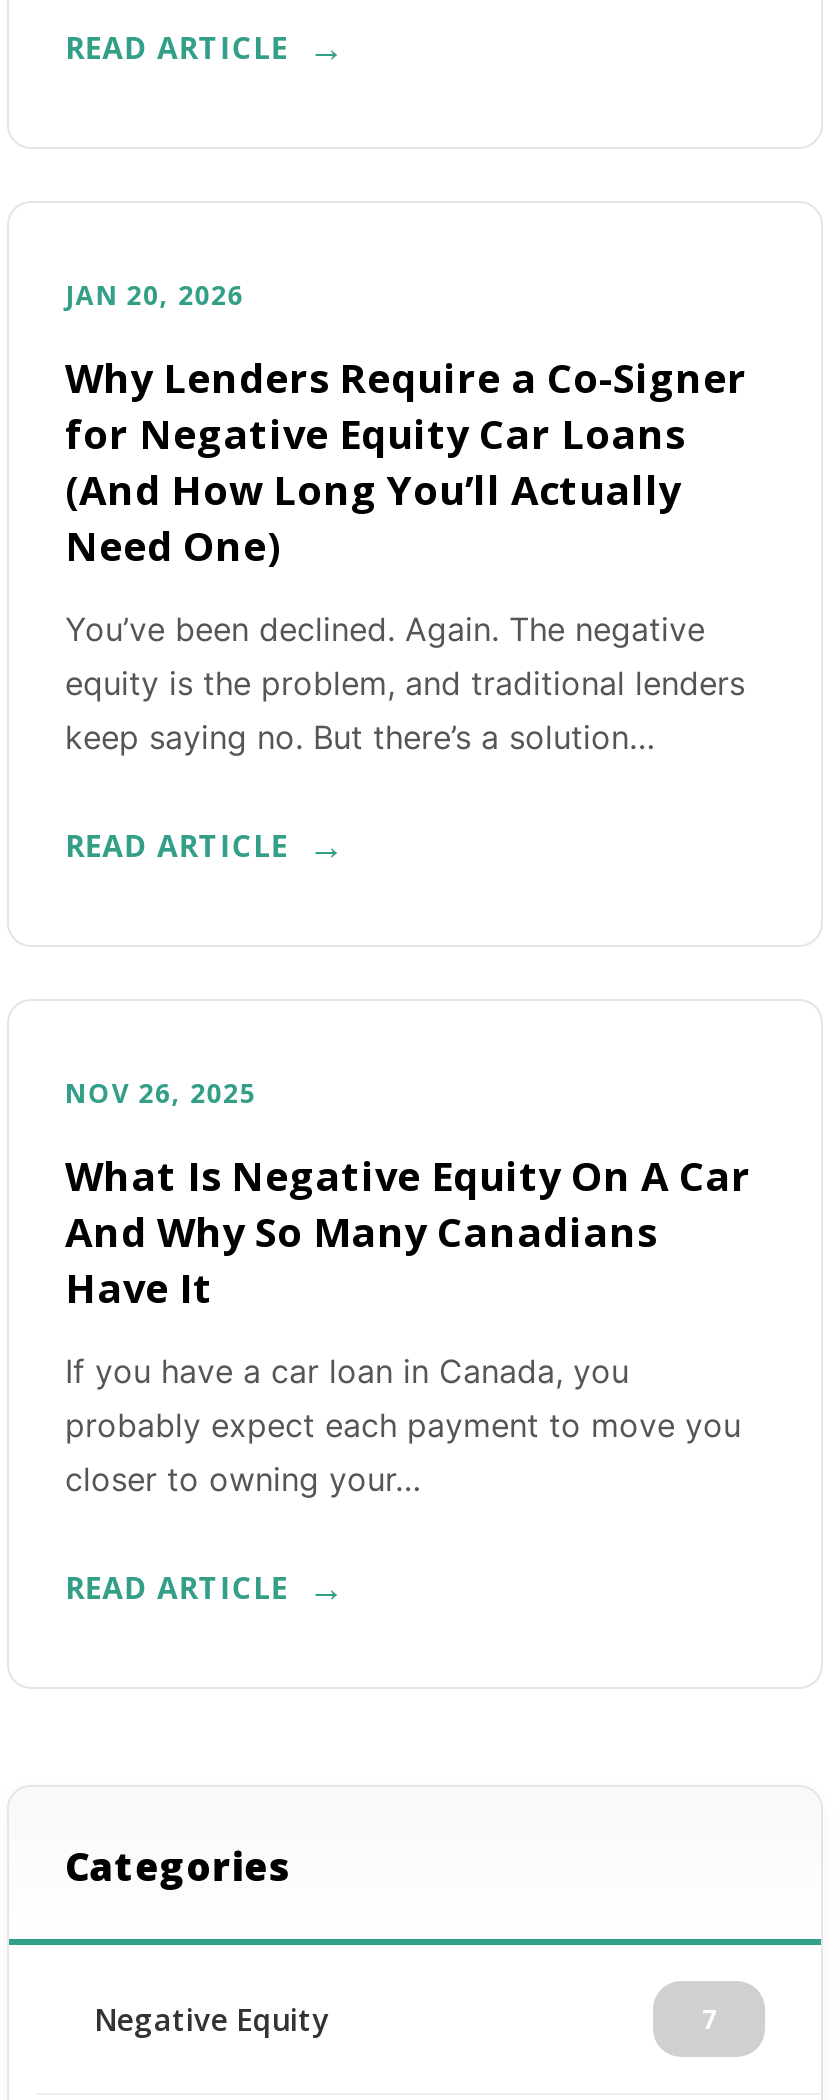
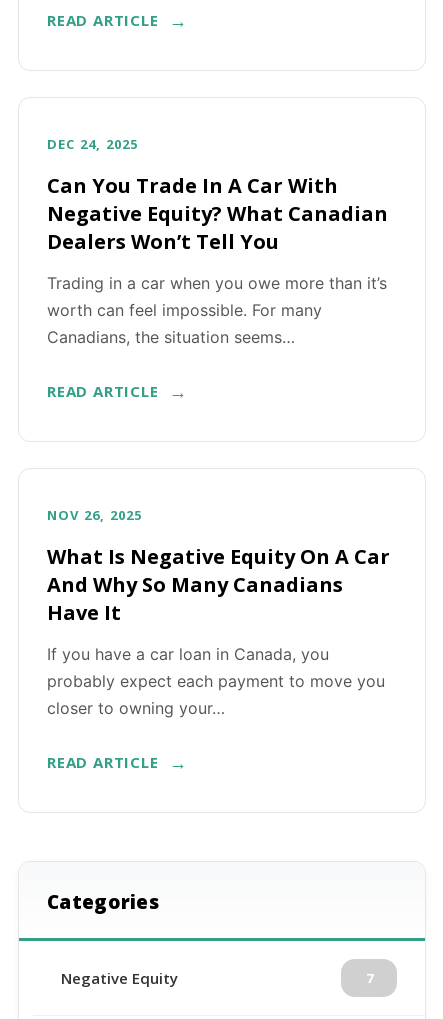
[65,277,244,313] JAN 20, 2026 -> [47,135,138,153] DEC 24, 2025
[65,351,747,573] Why Lenders Require a Co-Signer | for Negative Equity Car Loans | (And How Long You’ll Actually | Need One) -> [47,172,388,255] Can You Trade In A Car With | Negative Equity? What Canadian | Dealers Won’t Tell You
[65,609,745,757] You’ve been declined. Again. The negative | equity is the problem, and traditional lenders | keep saying no. But there’s a solution… -> [47,273,387,347] Trading in a car when you owe more than it’s | worth can feel impossible. For many | Canadians, the situation seems…

